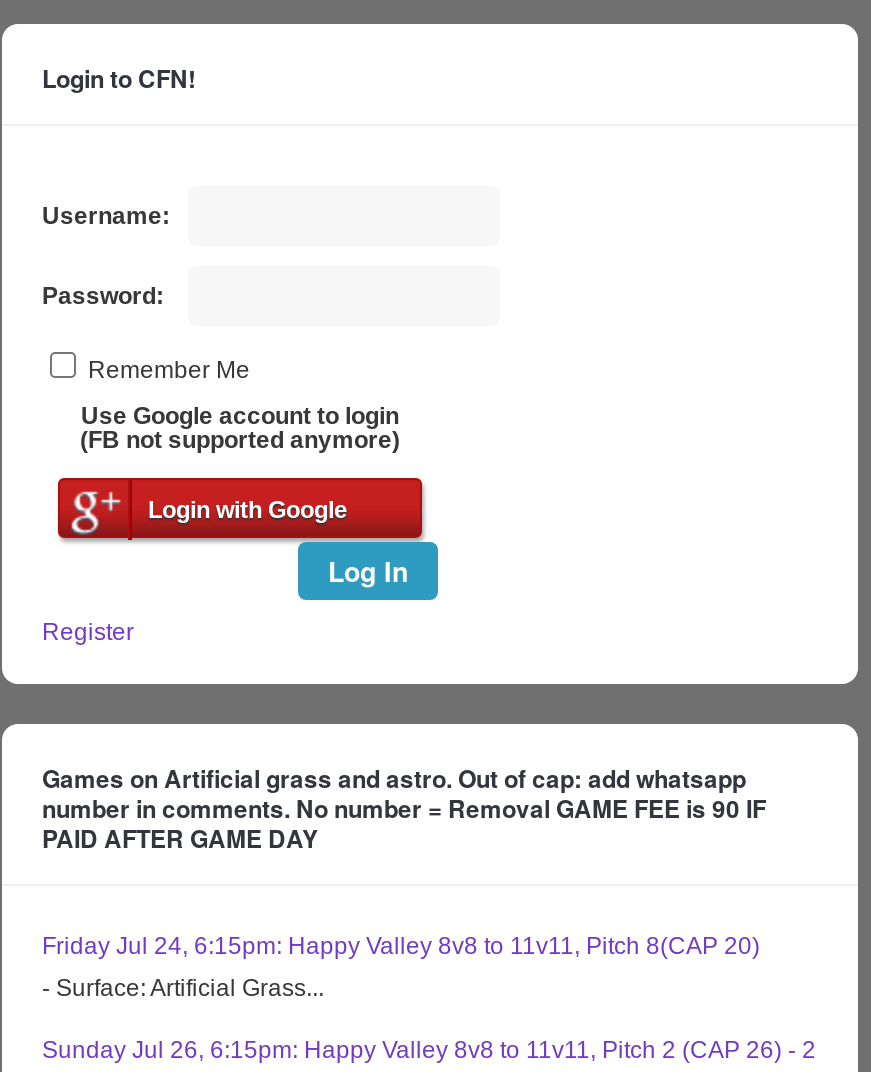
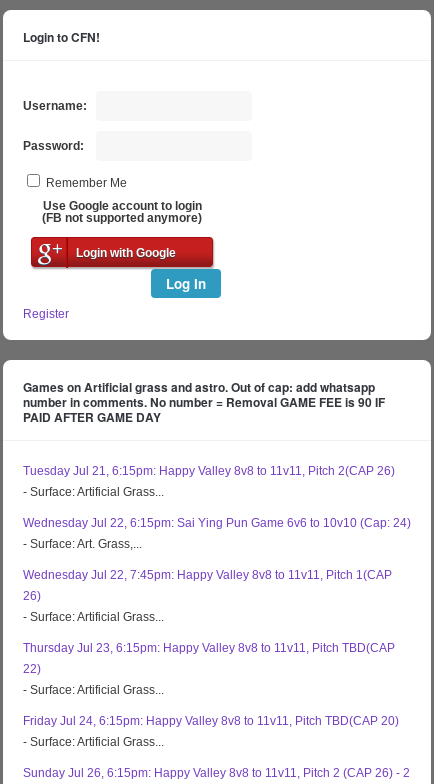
[42,932,760,960] Friday Jul 24, 6:15pm: Happy Valley 8v8 to 11v11, Pitch 8(CAP 20) -> [23,464,411,728] Tuesday Jul 21, 6:15pm: Happy Valley 8v8 to 11v11, Pitch 2(CAP 26) | - Surface: Artificial Grass... | Wednesday Jul 22, 6:15pm: Sai Ying Pun Game 6v6 to 10v10 (Cap: 24) | - Surface: Art. Grass,... | Wednesday Jul 22, 7:45pm: Happy Valley 8v8 to 11v11, Pitch 1(CAP | 26) | - Surface: Artificial Grass... | Thursday Jul 23, 6:15pm: Happy Valley 8v8 to 11v11, Pitch TBD(CAP | 22) | - Surface: Artificial Grass... | Friday Jul 24, 6:15pm: Happy Valley 8v8 to 11v11, Pitch TBD(CAP 20)

